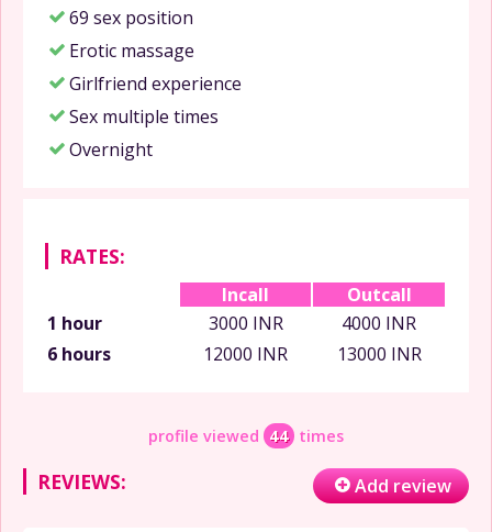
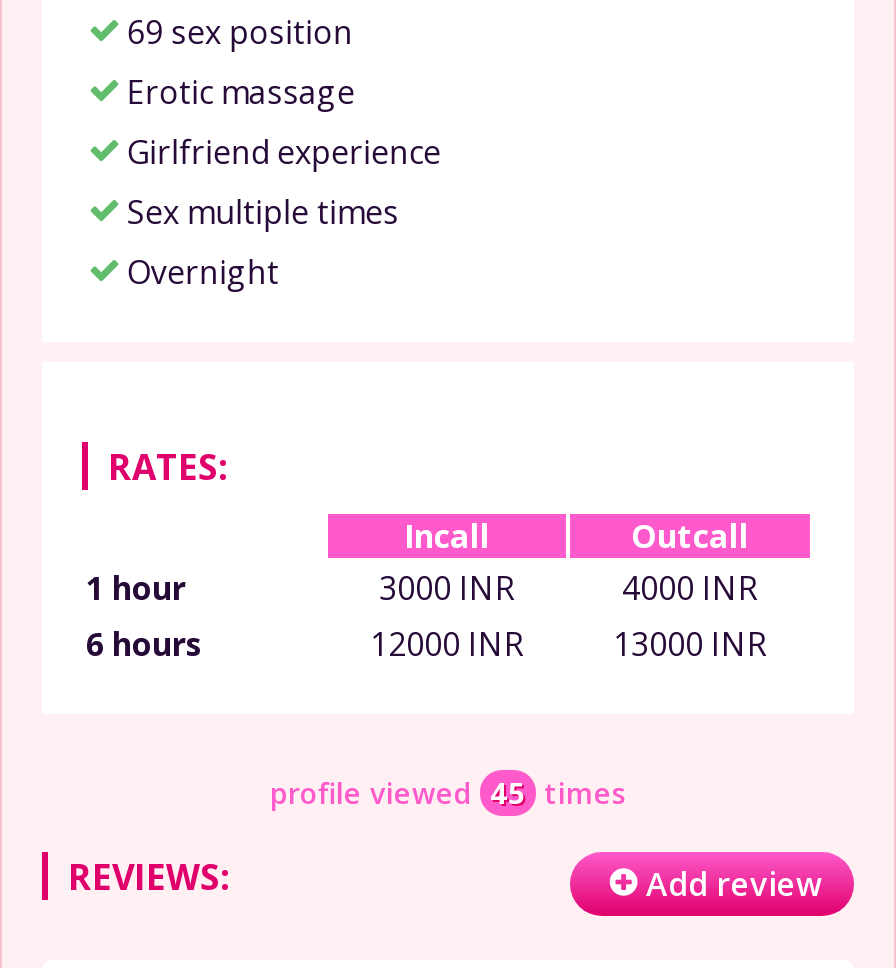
[148,426,344,447] profile viewed 44 times -> [270,775,626,813] profile viewed 45 times

